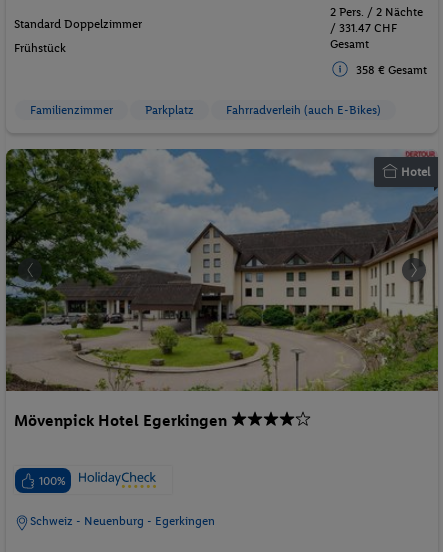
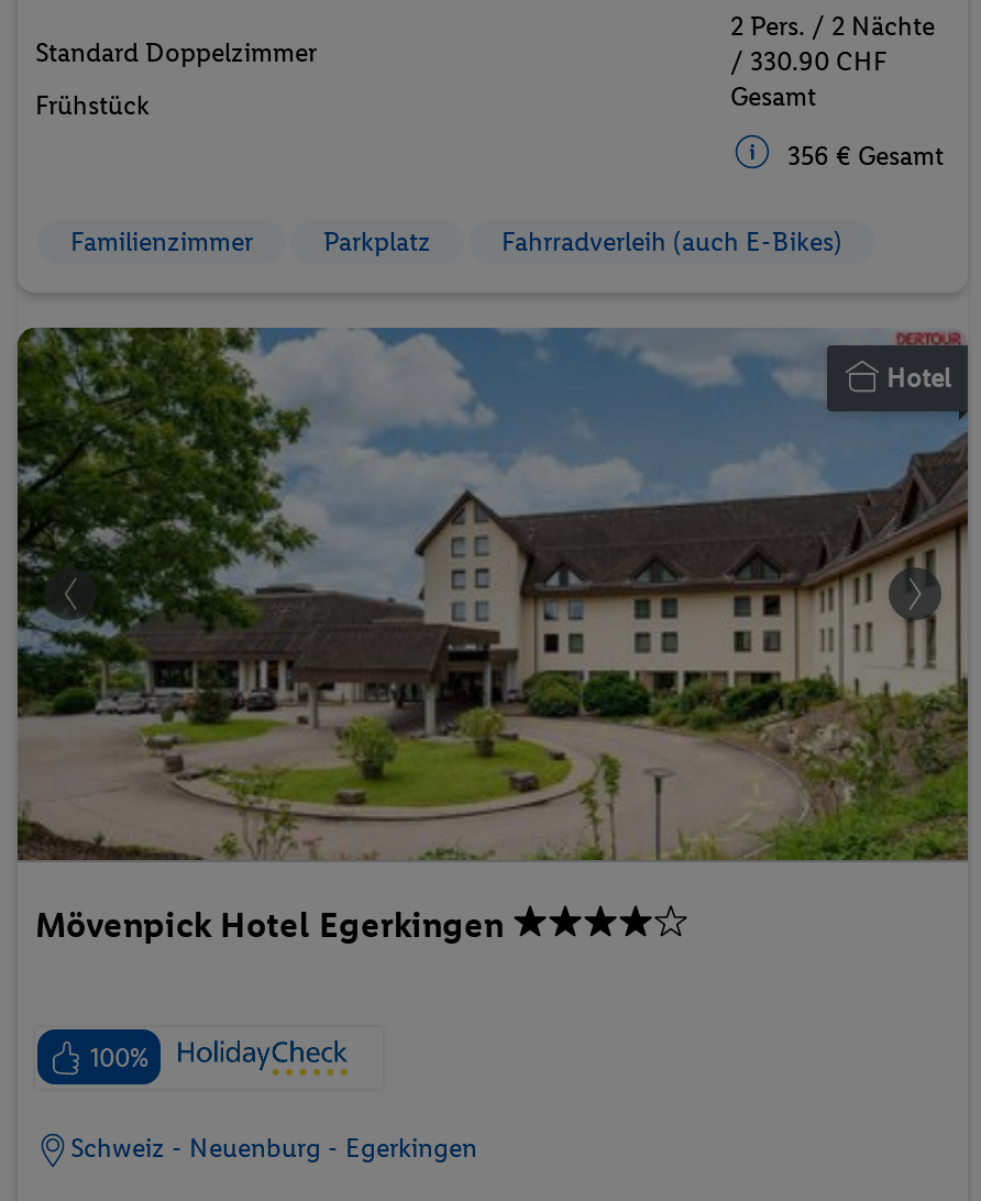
[330,21,397,35] / 331.47 CHF -> [730,46,886,77] / 330.90 CHF
[356,63,427,77] 358 € Gesamt -> [787,139,944,170] 356 € Gesamt

